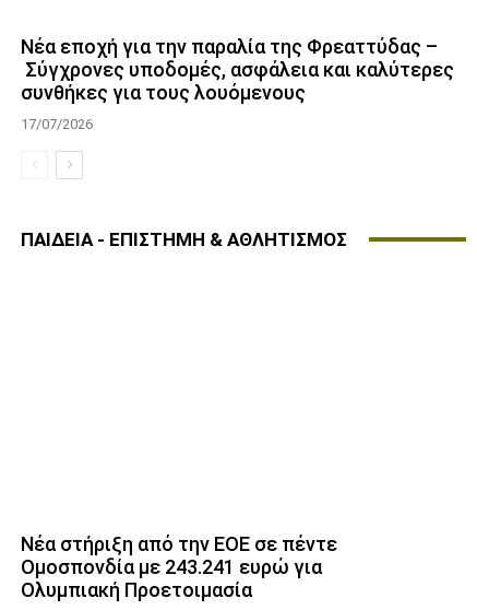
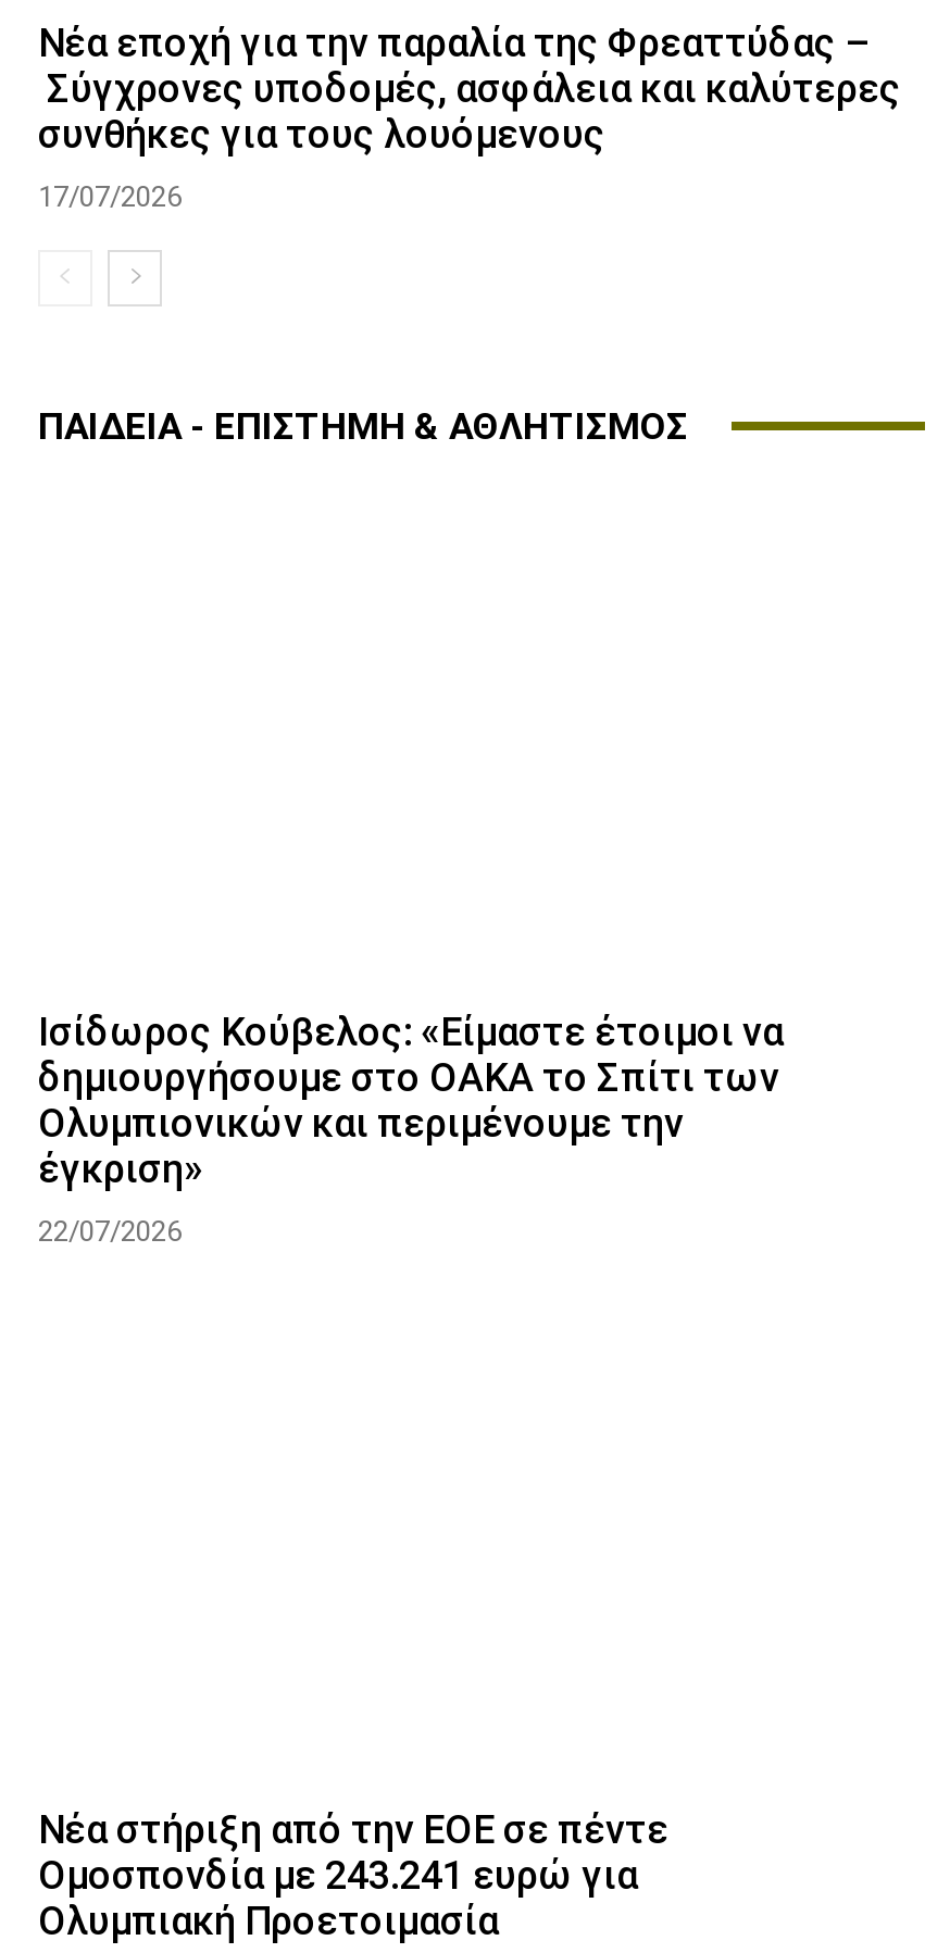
none -> [38,1009,784,1249] Ισίδωρος Κούβελος: «Είμαστε έτοιμοι να | δημιουργήσουμε στο ΟΑΚΑ το Σπίτι των | Ολυμπιονικών και περιμένουμε την | έγκριση» | 22/07/2026

